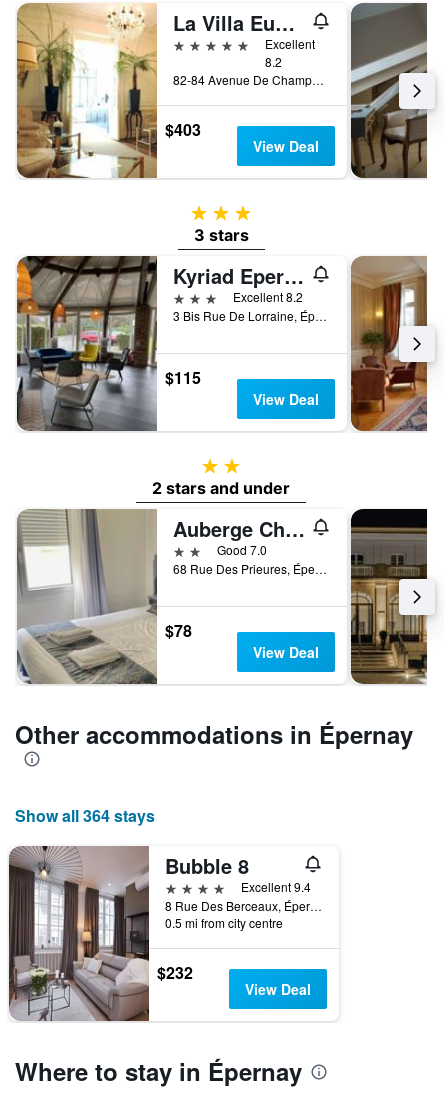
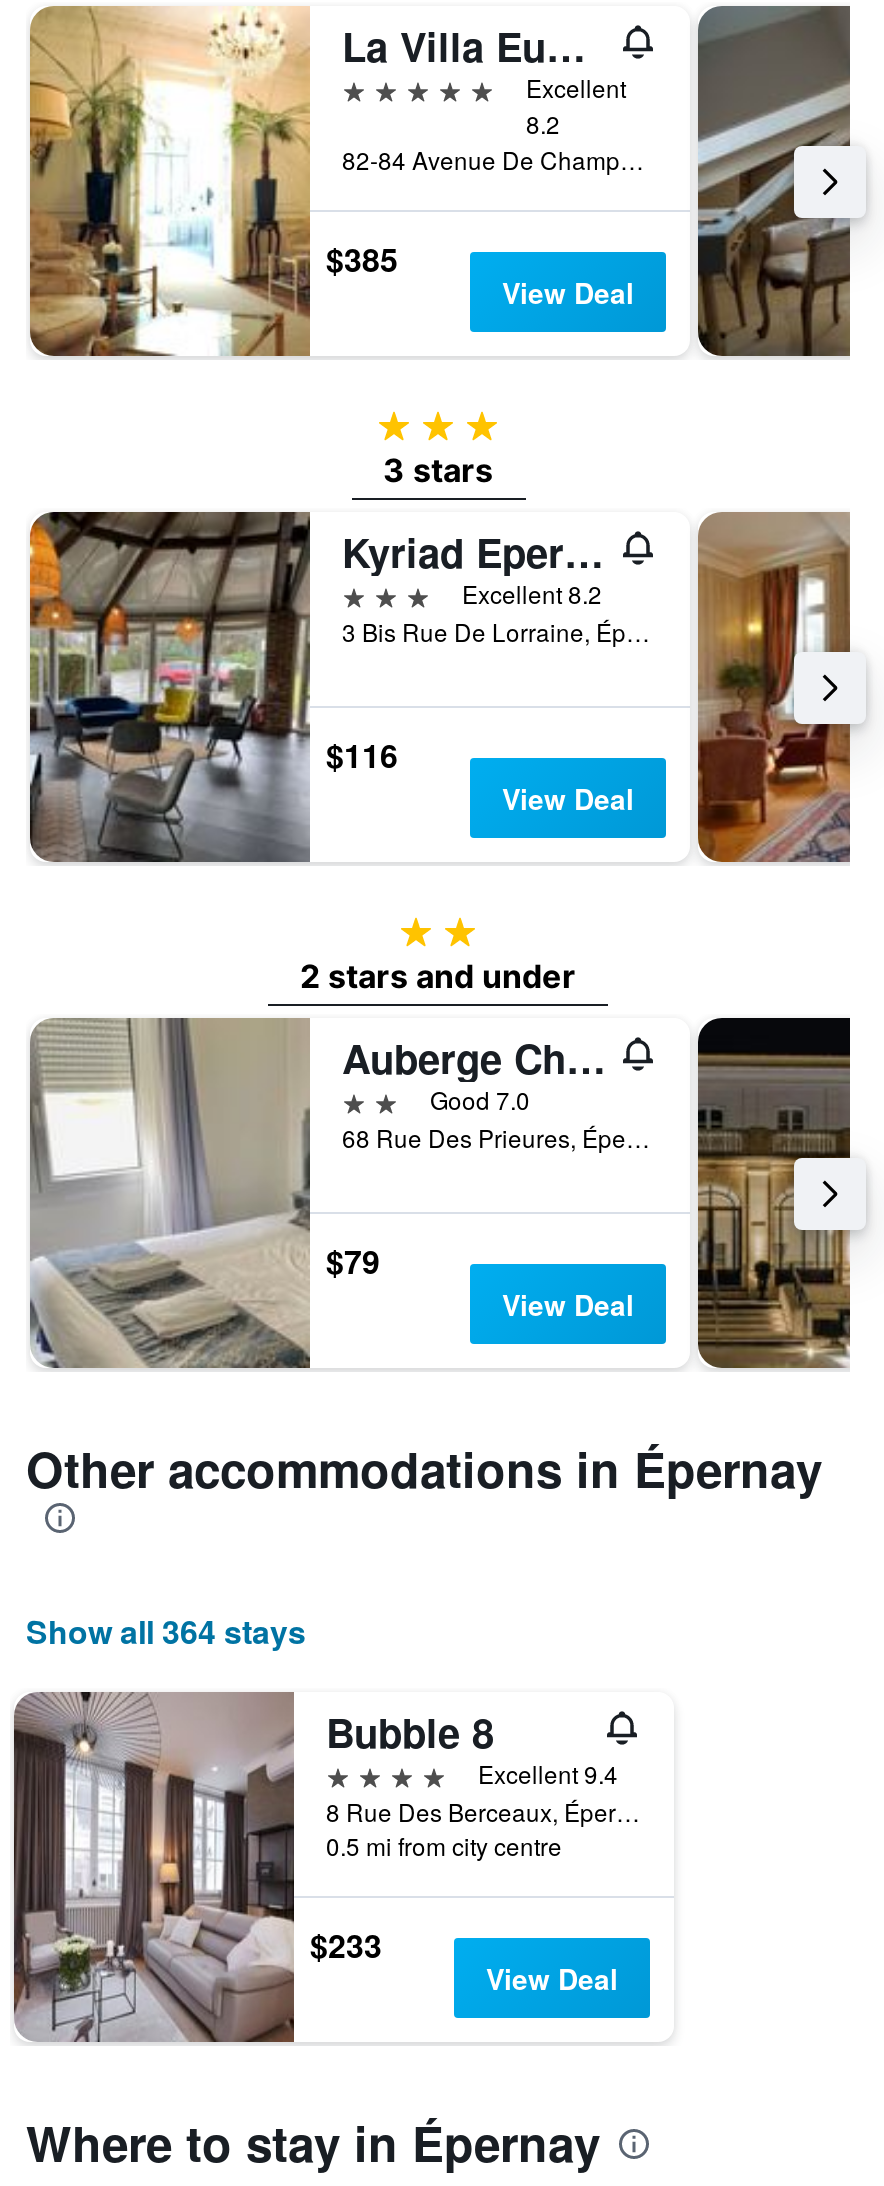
[165,118,201,141] $403 -> [326,236,398,282] $385
[165,365,201,388] $115 -> [326,731,398,777] $116
[165,618,192,641] $78 -> [326,1237,380,1283] $79
[157,960,193,983] $232 -> [310,1921,382,1967] $233

